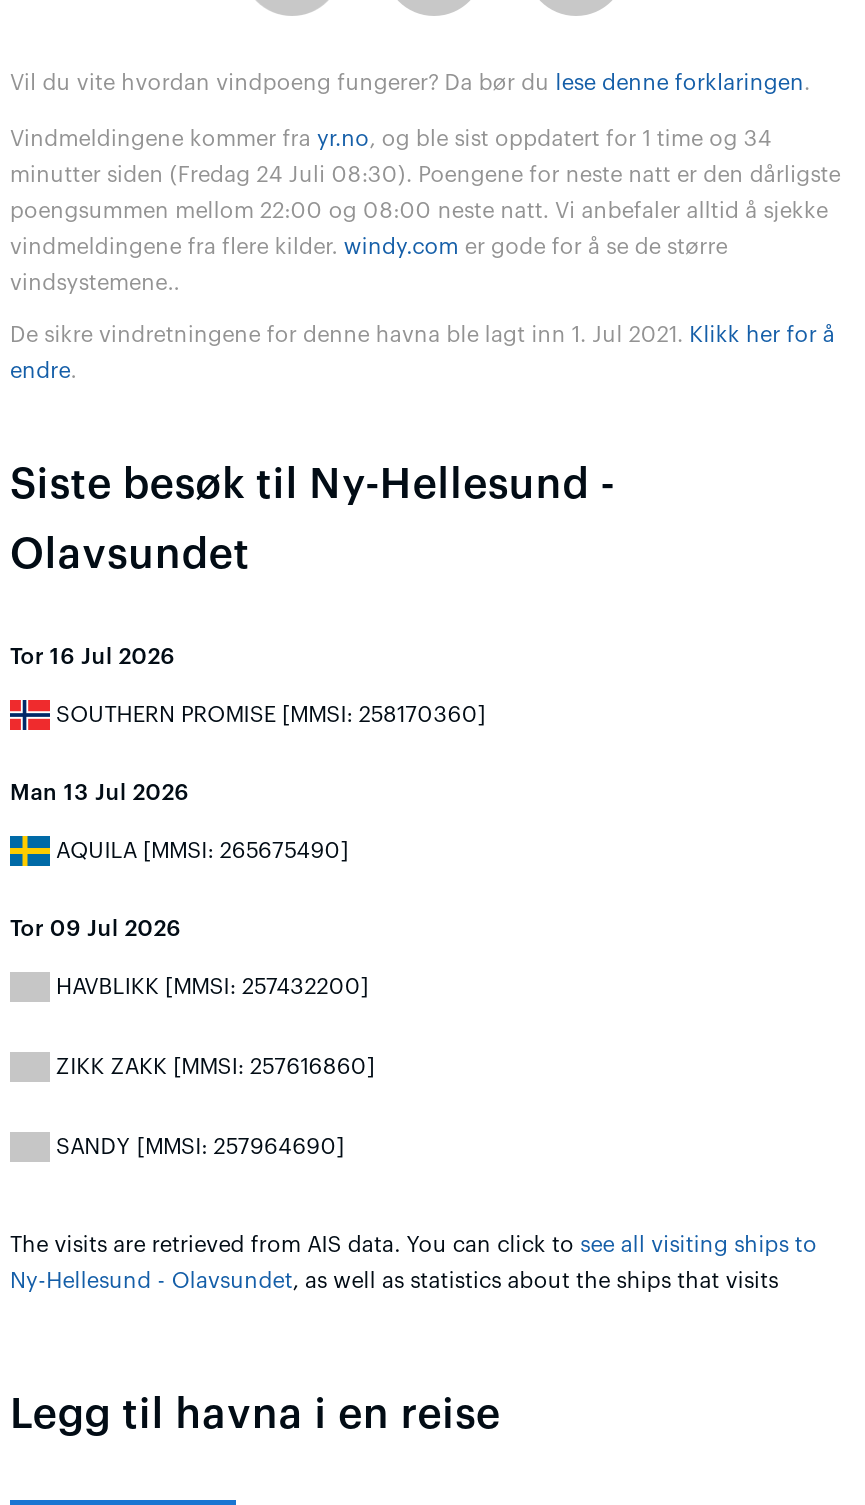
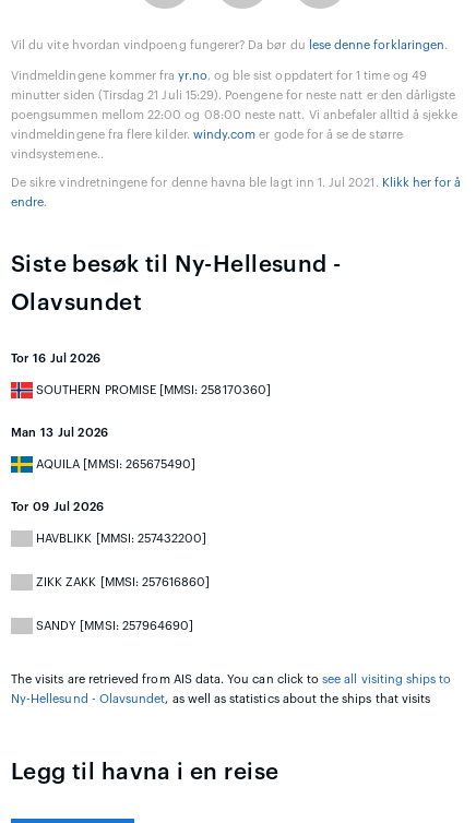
[10,127,772,149] Vindmeldingene kommer fra yr.no, og ble sist oppdatert for 1 time og 34 -> [11,70,427,82] Vindmeldingene kommer fra yr.no, og ble sist oppdatert for 1 time og 49
[10,163,841,185] minutter siden (Fredag 24 Juli 08:30). Poengene for neste natt er den dårligste -> [11,89,456,101] minutter siden (Tirsdag 21 Juli 15:29). Poengene for neste natt er den dårligste

